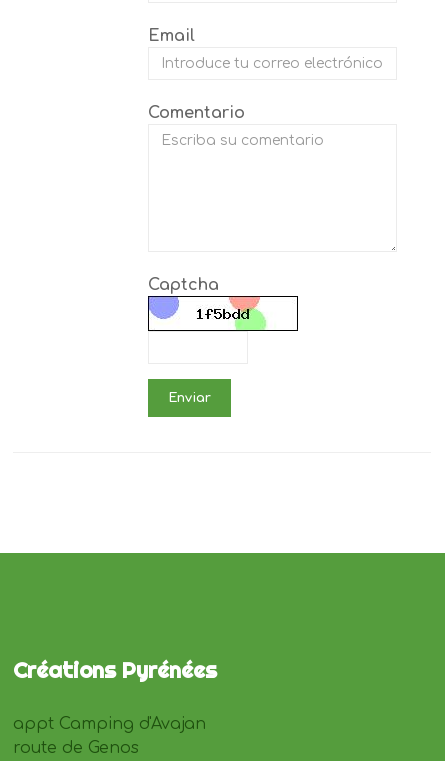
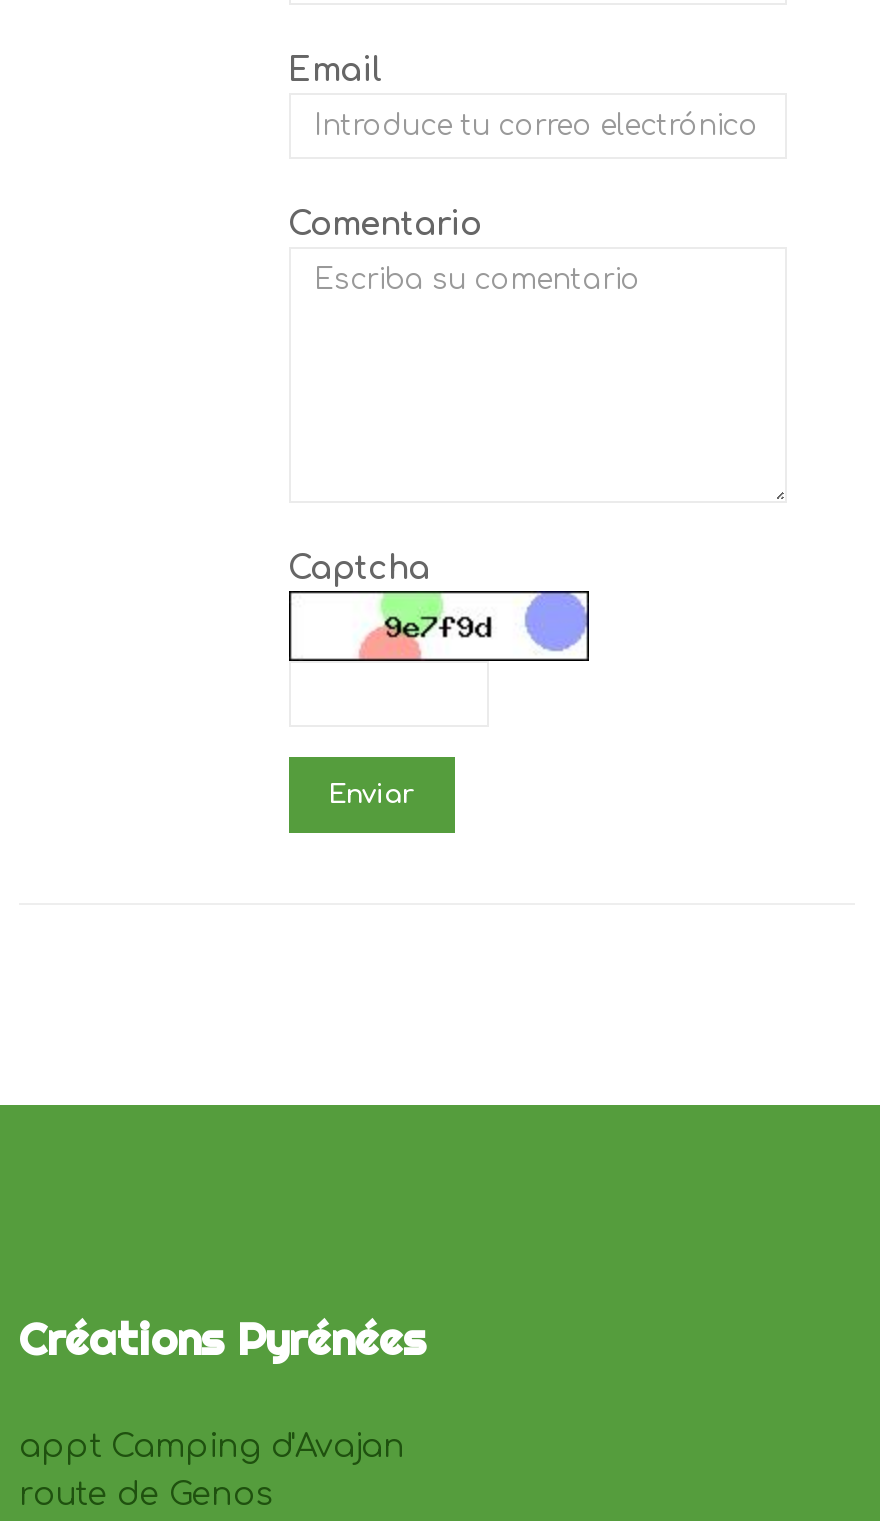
[148,296,298,331] [image] -> [289,591,589,661] [image]

